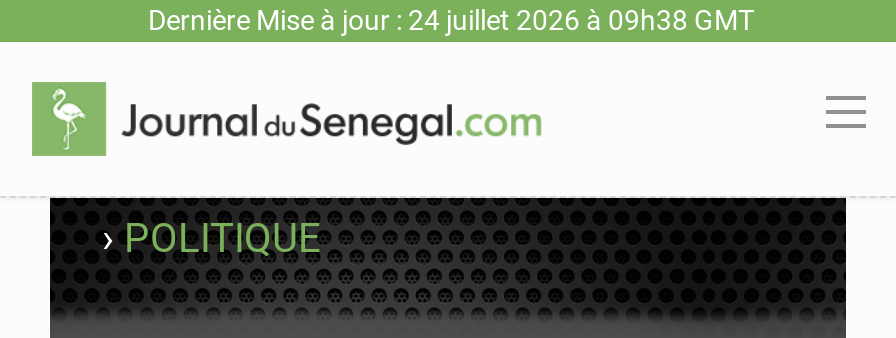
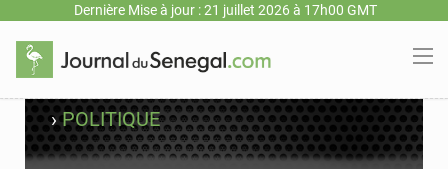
[142,4,754,36] Dernière Mise à jour : 24 juillet 2026 à 09h38 GMT -> [71,2,377,18] Dernière Mise à jour : 21 juillet 2026 à 17h00 GMT

